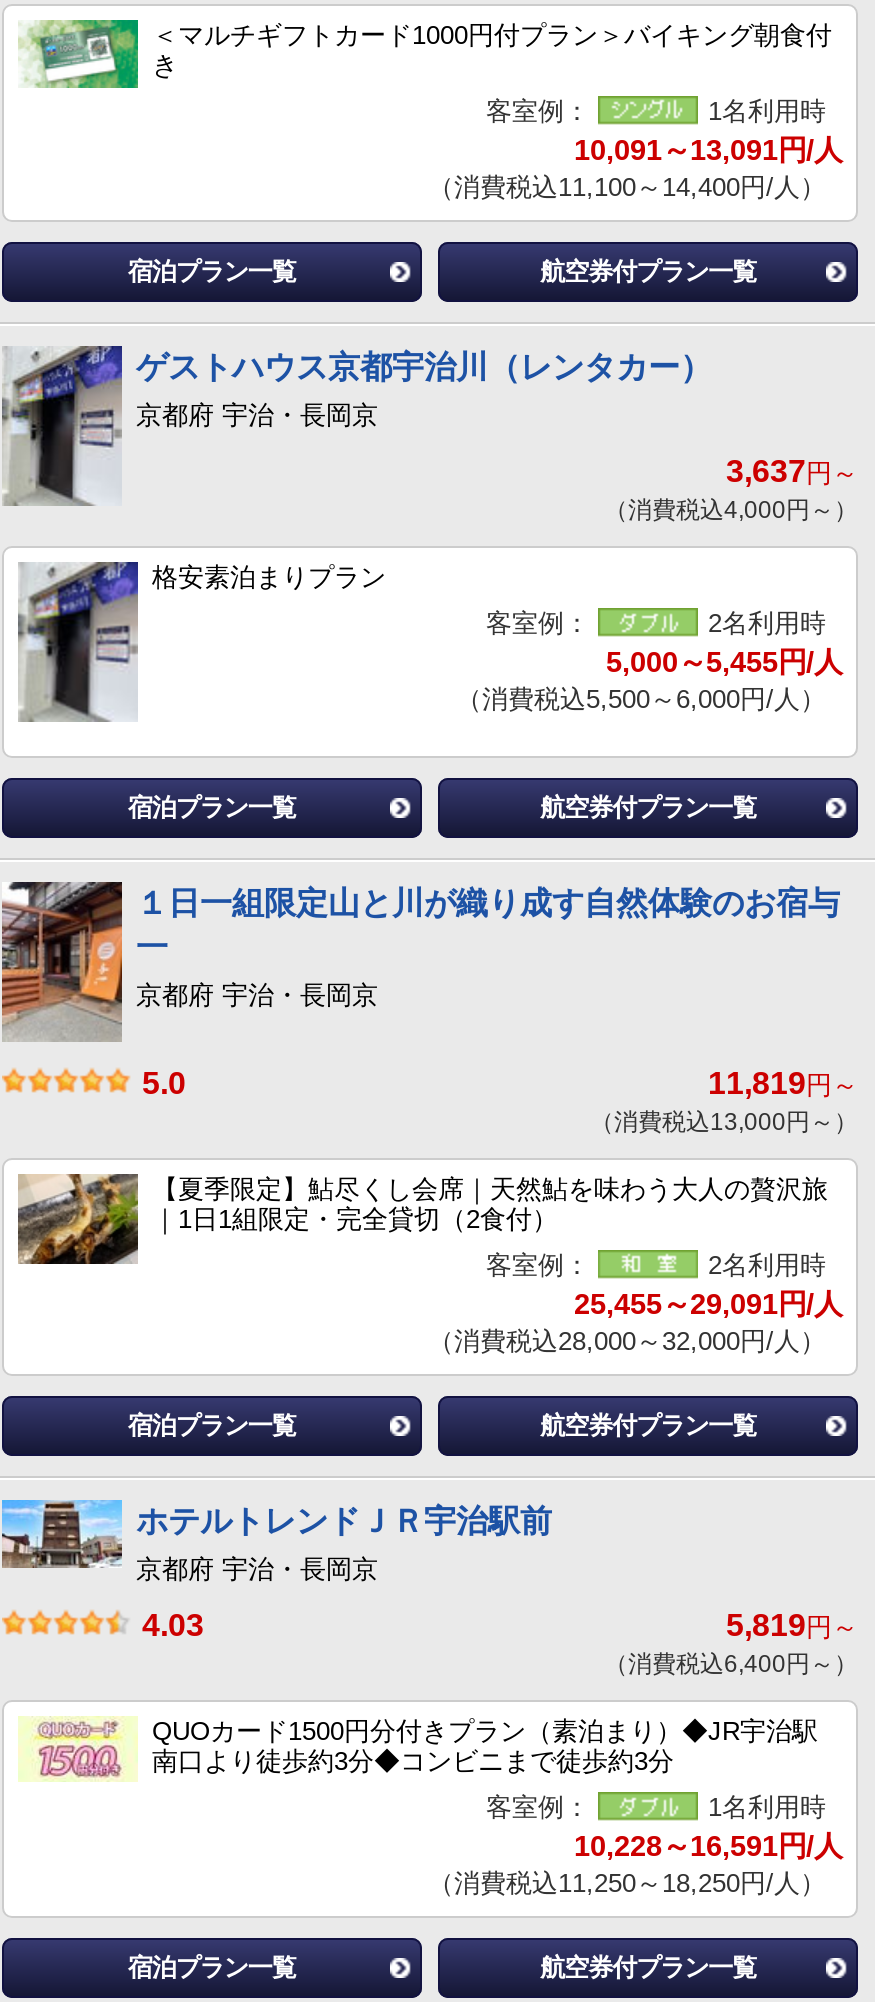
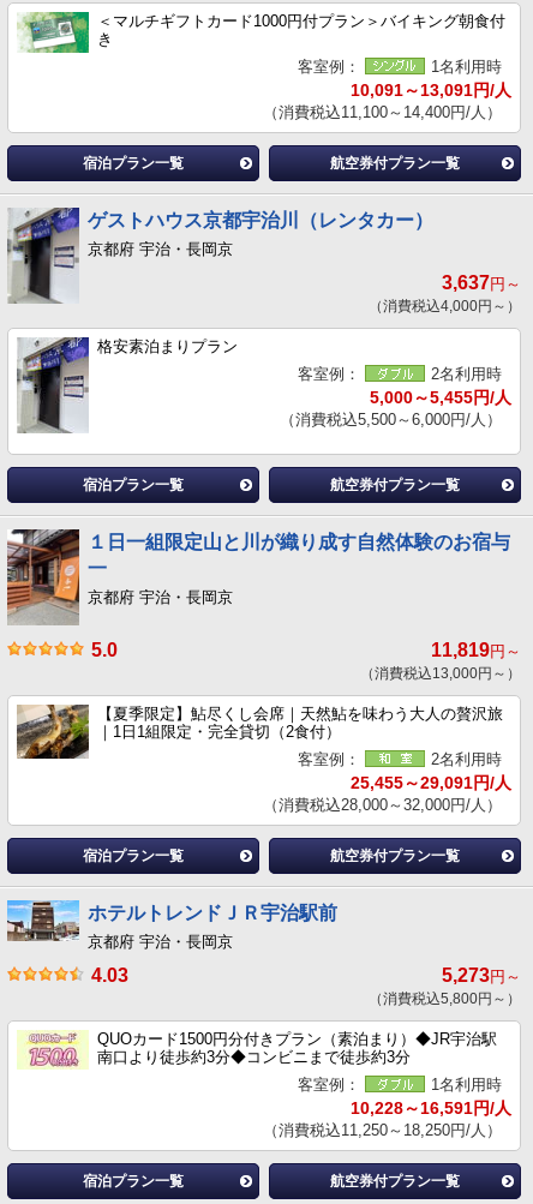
[726,1607,858,1641] 5,819円～ -> [442,965,521,985] 5,273円～
[604,1649,858,1677] （消費税込6,400円～） -> [369,990,521,1007] （消費税込5,800円～）

